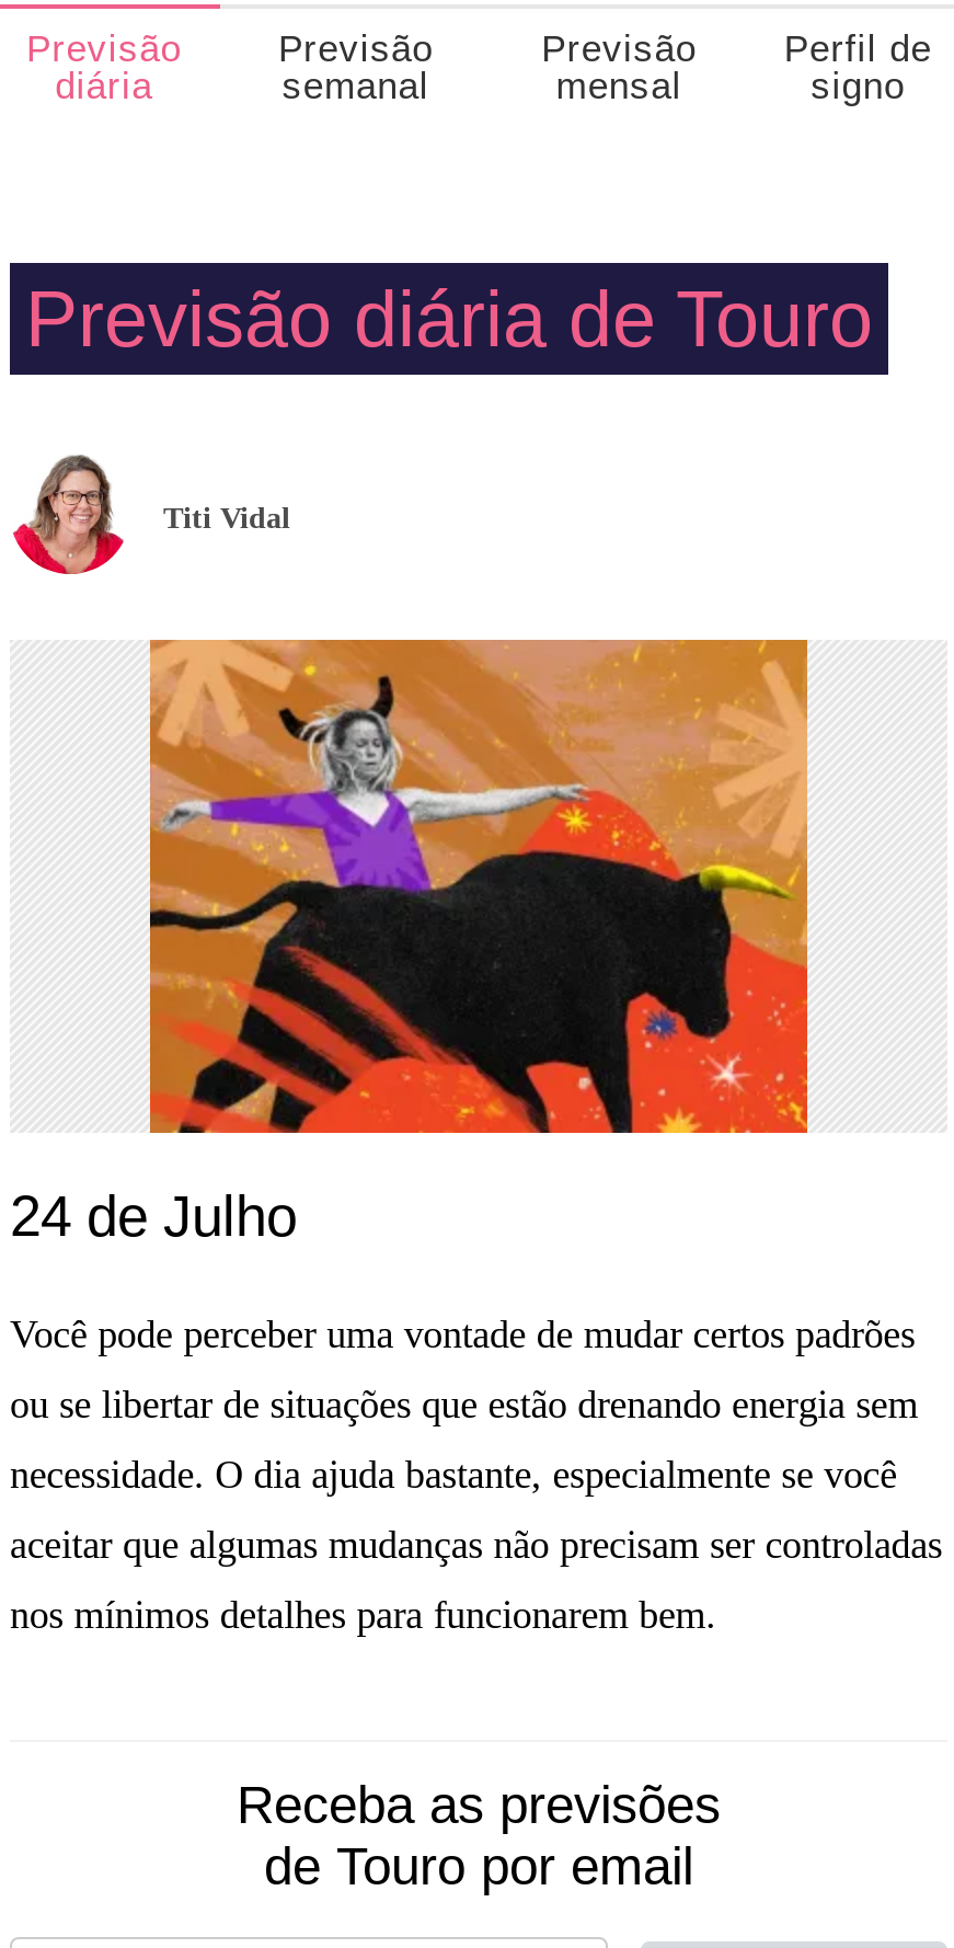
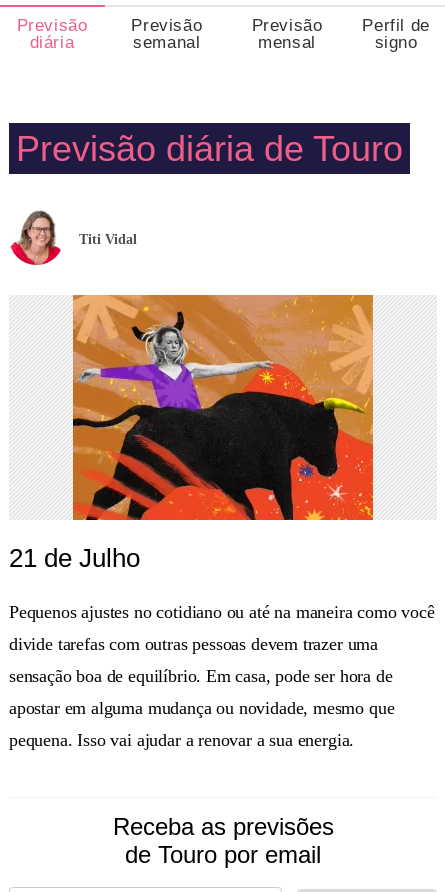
[10,1183,297,1249] 24 de Julho -> [9,543,140,573] 21 de Julho
[10,1313,915,1356] Você pode perceber uma vontade de mudar certos padrões -> [9,602,435,622] Pequenos ajustes no cotidiano ou até na maneira como você
[10,1383,918,1426] ou se libertar de situações que estão drenando energia sem -> [9,634,378,654] divide tarefas com outras pessoas devem trazer uma
[10,1453,897,1497] necessidade. O dia ajuda bastante, especialmente se você -> [9,666,392,686] sensação boa de equilíbrio. Em casa, pode ser hora de
[10,1523,943,1567] aceitar que algumas mudanças não precisam ser controladas -> [9,698,394,718] apostar em alguma mudança ou novidade, mesmo que
[10,1593,716,1637] nos mínimos detalhes para funcionarem bem. -> [9,730,354,750] pequena. Isso vai ajudar a renovar a sua energia.

